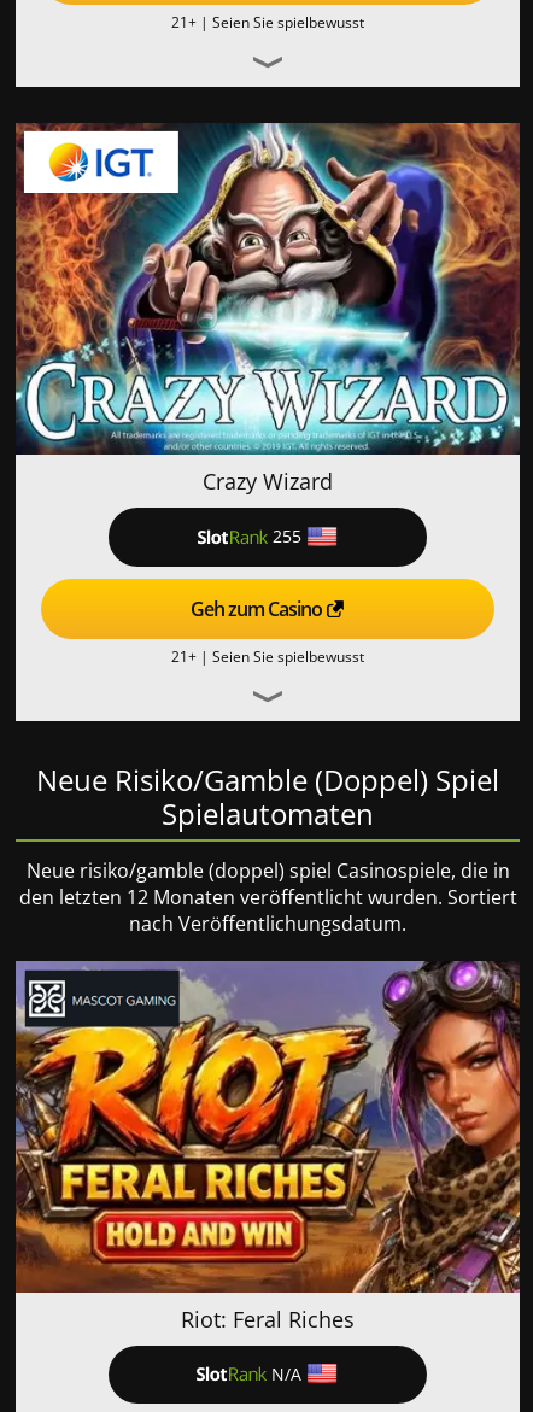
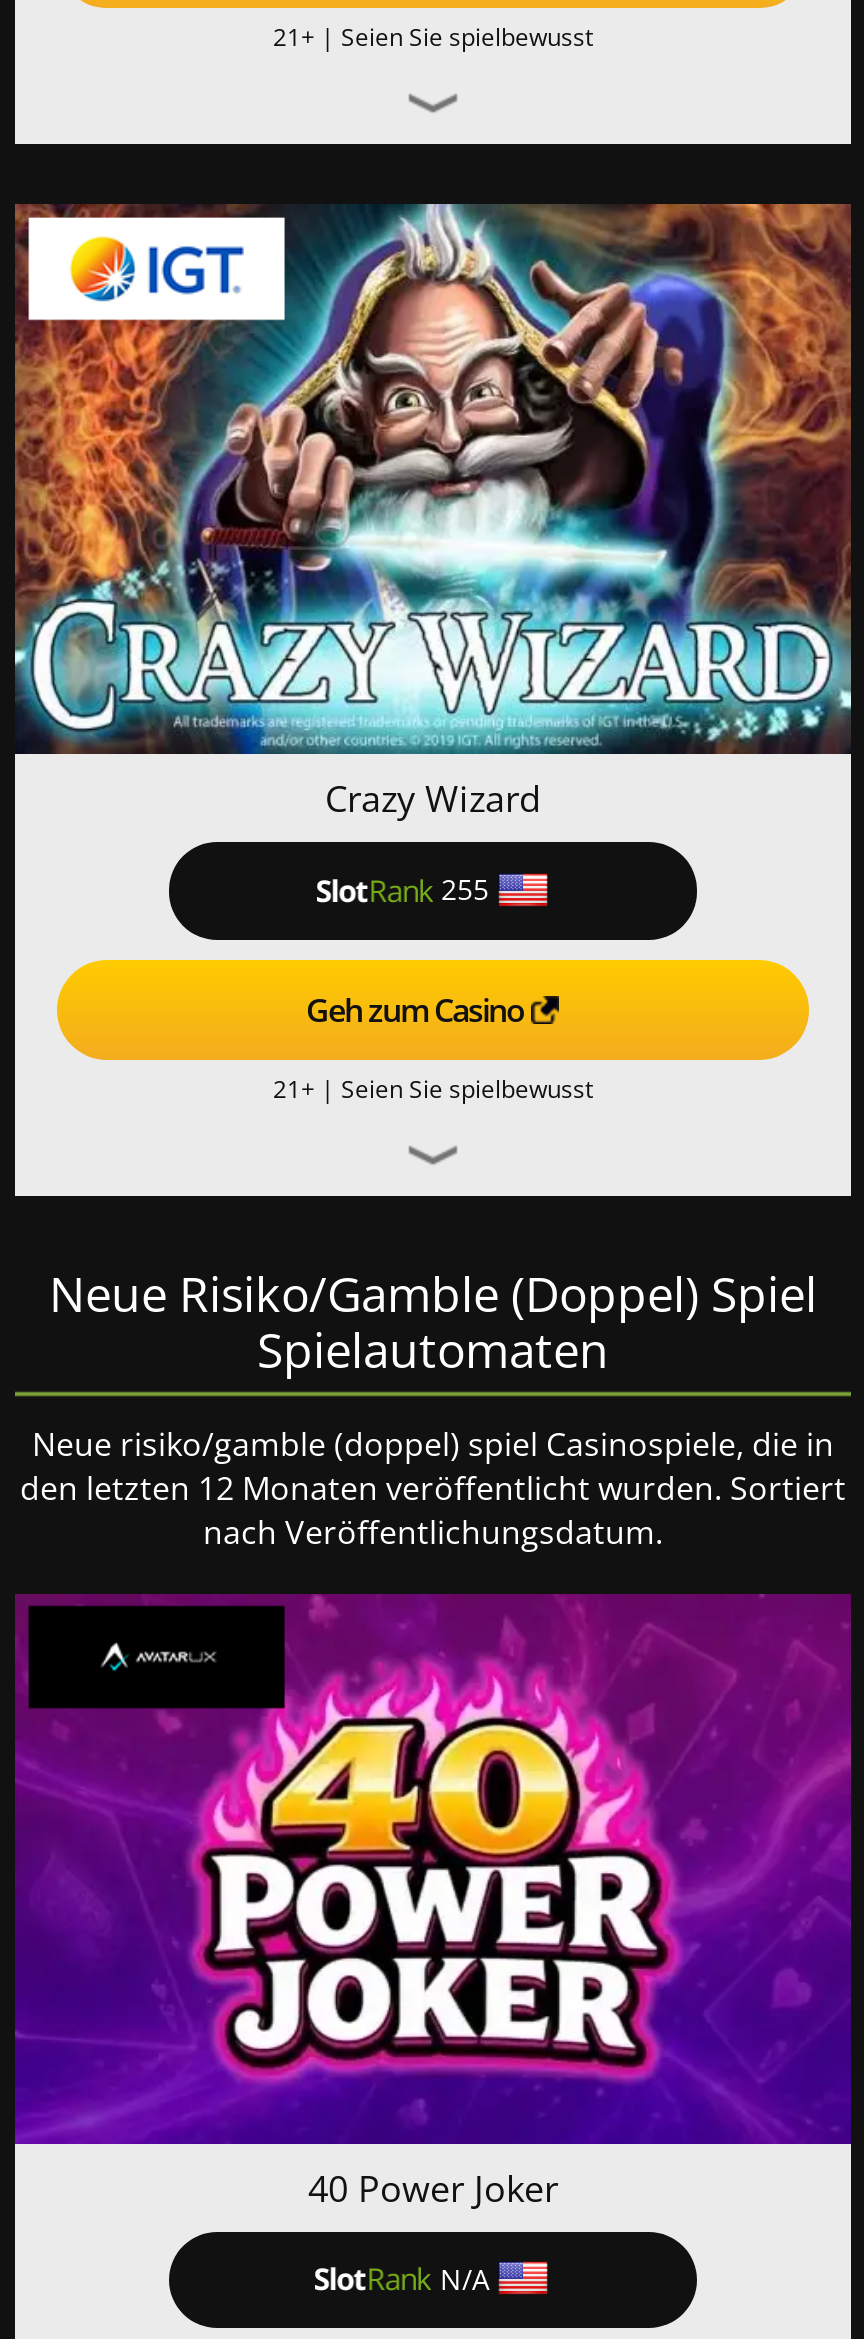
[14,960,521,1334] [image] | Riot: Feral Riches -> [13,1594,853,2212] [image] | 40 Power Joker

